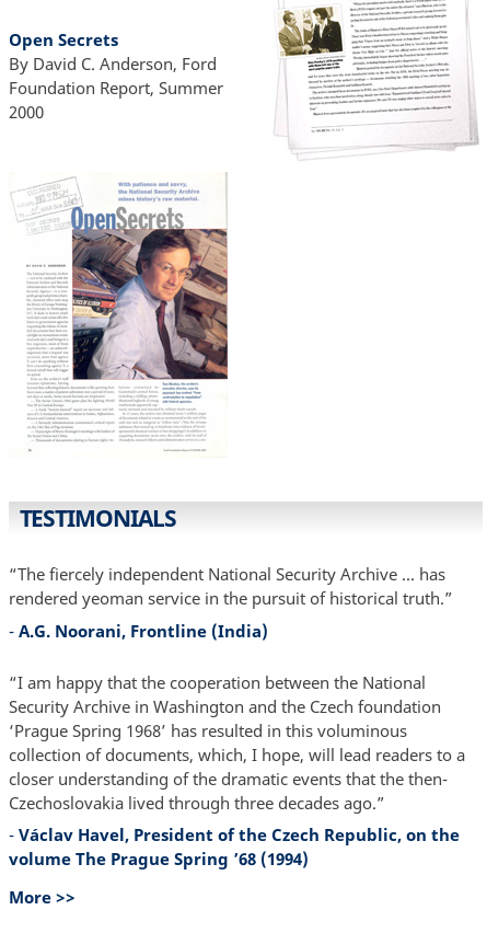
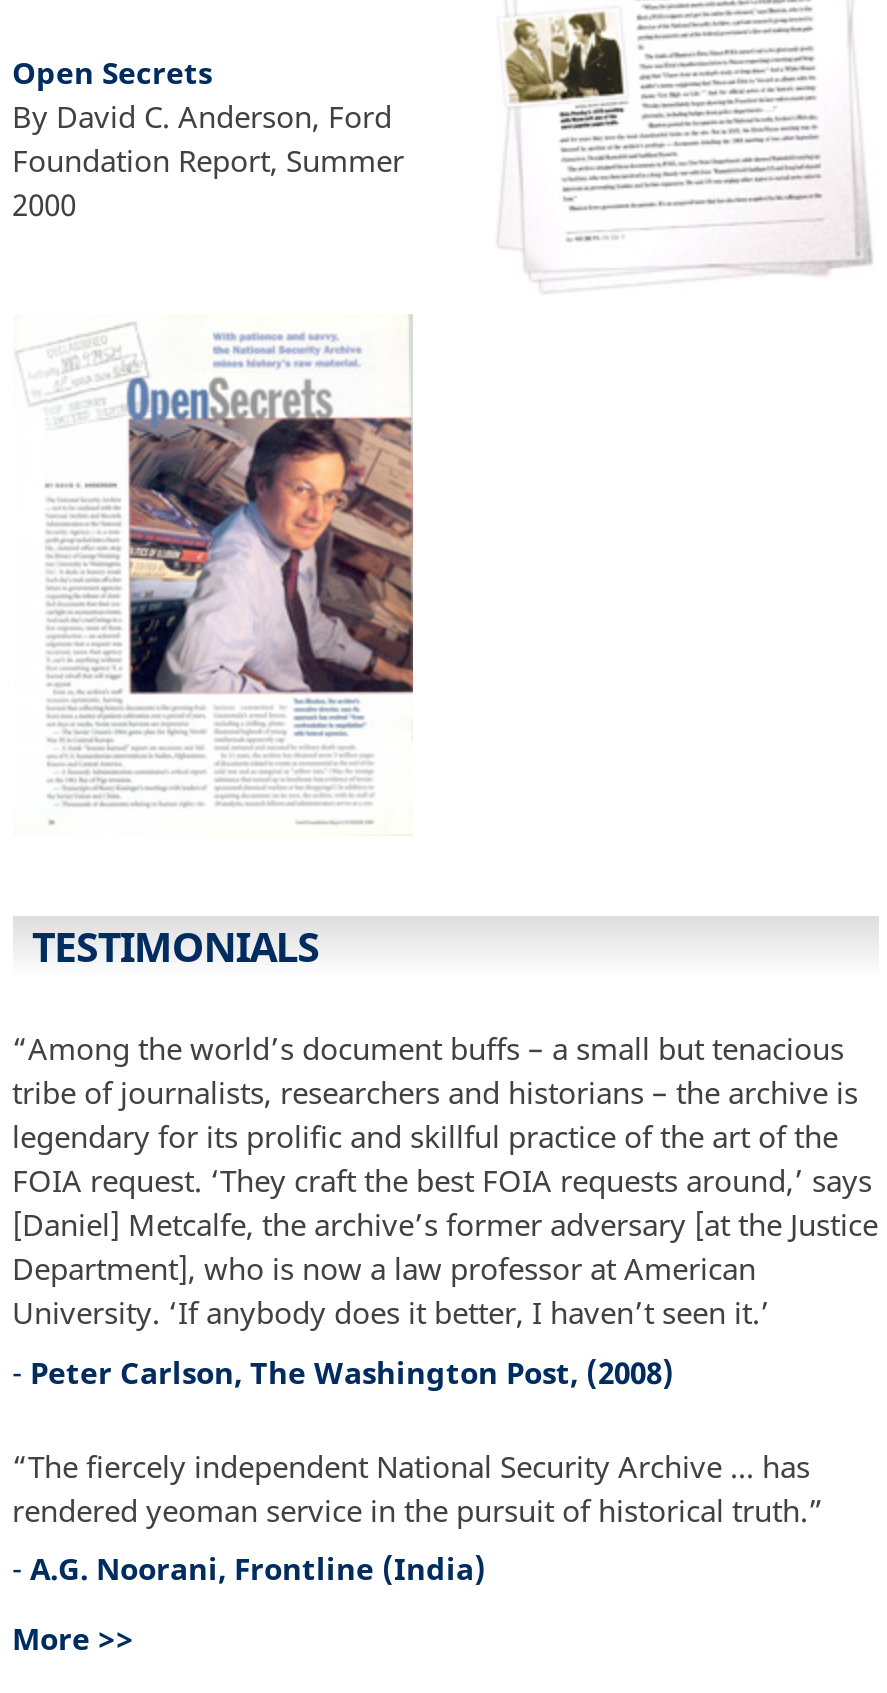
none -> [12,1028,878,1391] “Among the world’s document buffs – a small but tenacious | tribe of journalists, researchers and historians – the archive is | legendary for its prolific and skillful practice of the art of the | FOIA request. ‘They craft the best FOIA requests around,’ says | [Daniel] Metcalfe, the archive’s former adversary [at the Justice | Department], who is now a law professor at American | University. ‘If anybody does it better, I haven’t seen it.’ | - Peter Carlson, The Washington Post, (2008)
moved [8,563,453,641] -> [12,1445,824,1588]: “The fiercely independent National Security Archive ... has | rendered yeoman service in the pursuit of historical truth.” | - A.G. Noorani, Frontline (India)
[8,671,465,869] “I am happy that the cooperation between the National | Security Archive in Washington and the Czech foundation | ‘Prague Spring 1968’ has resulted in this voluminous | collection of documents, which, I hope, will lead readers to a | closer understanding of the dramatic events that the then- | Czechoslovakia lived through three decades ago.” | - Václav Havel, President of the Czech Republic, on the | volume The Prague Spring ’68 (1994) -> none

